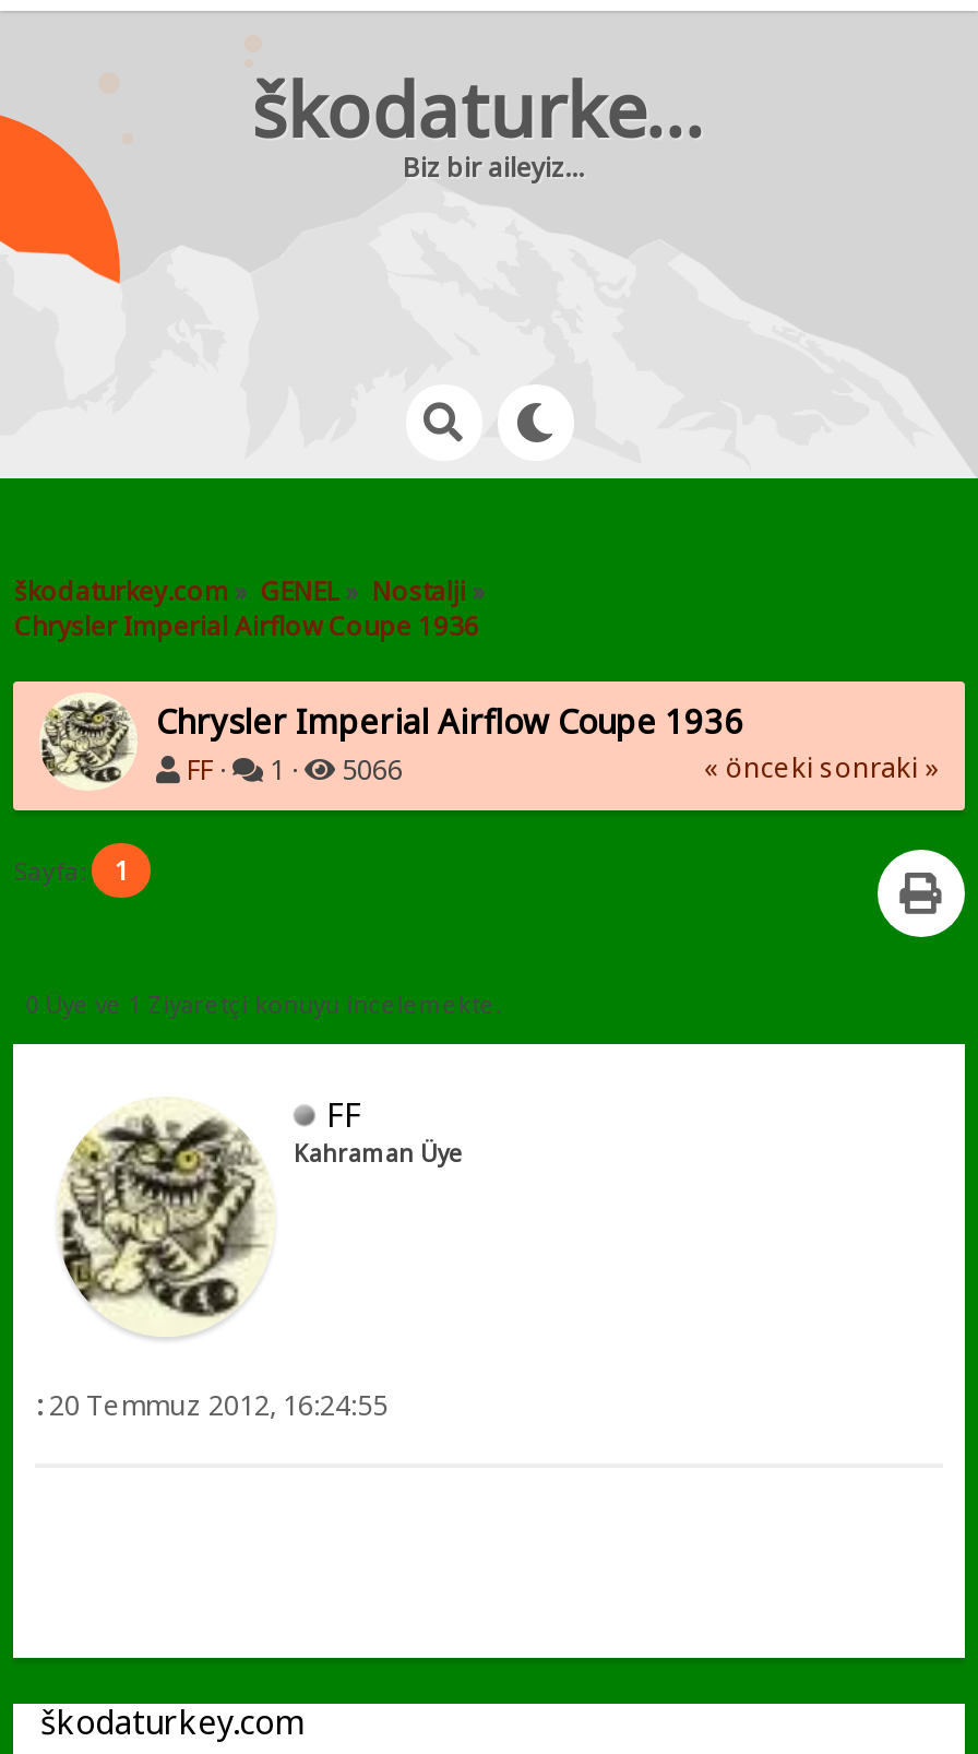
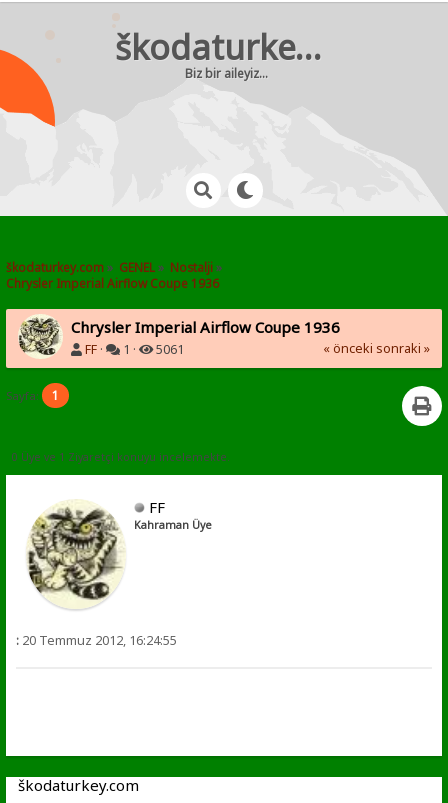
[187,752,403,789] FF · 1 · 5066 -> [85,341,184,358] FF · 1 · 5061

